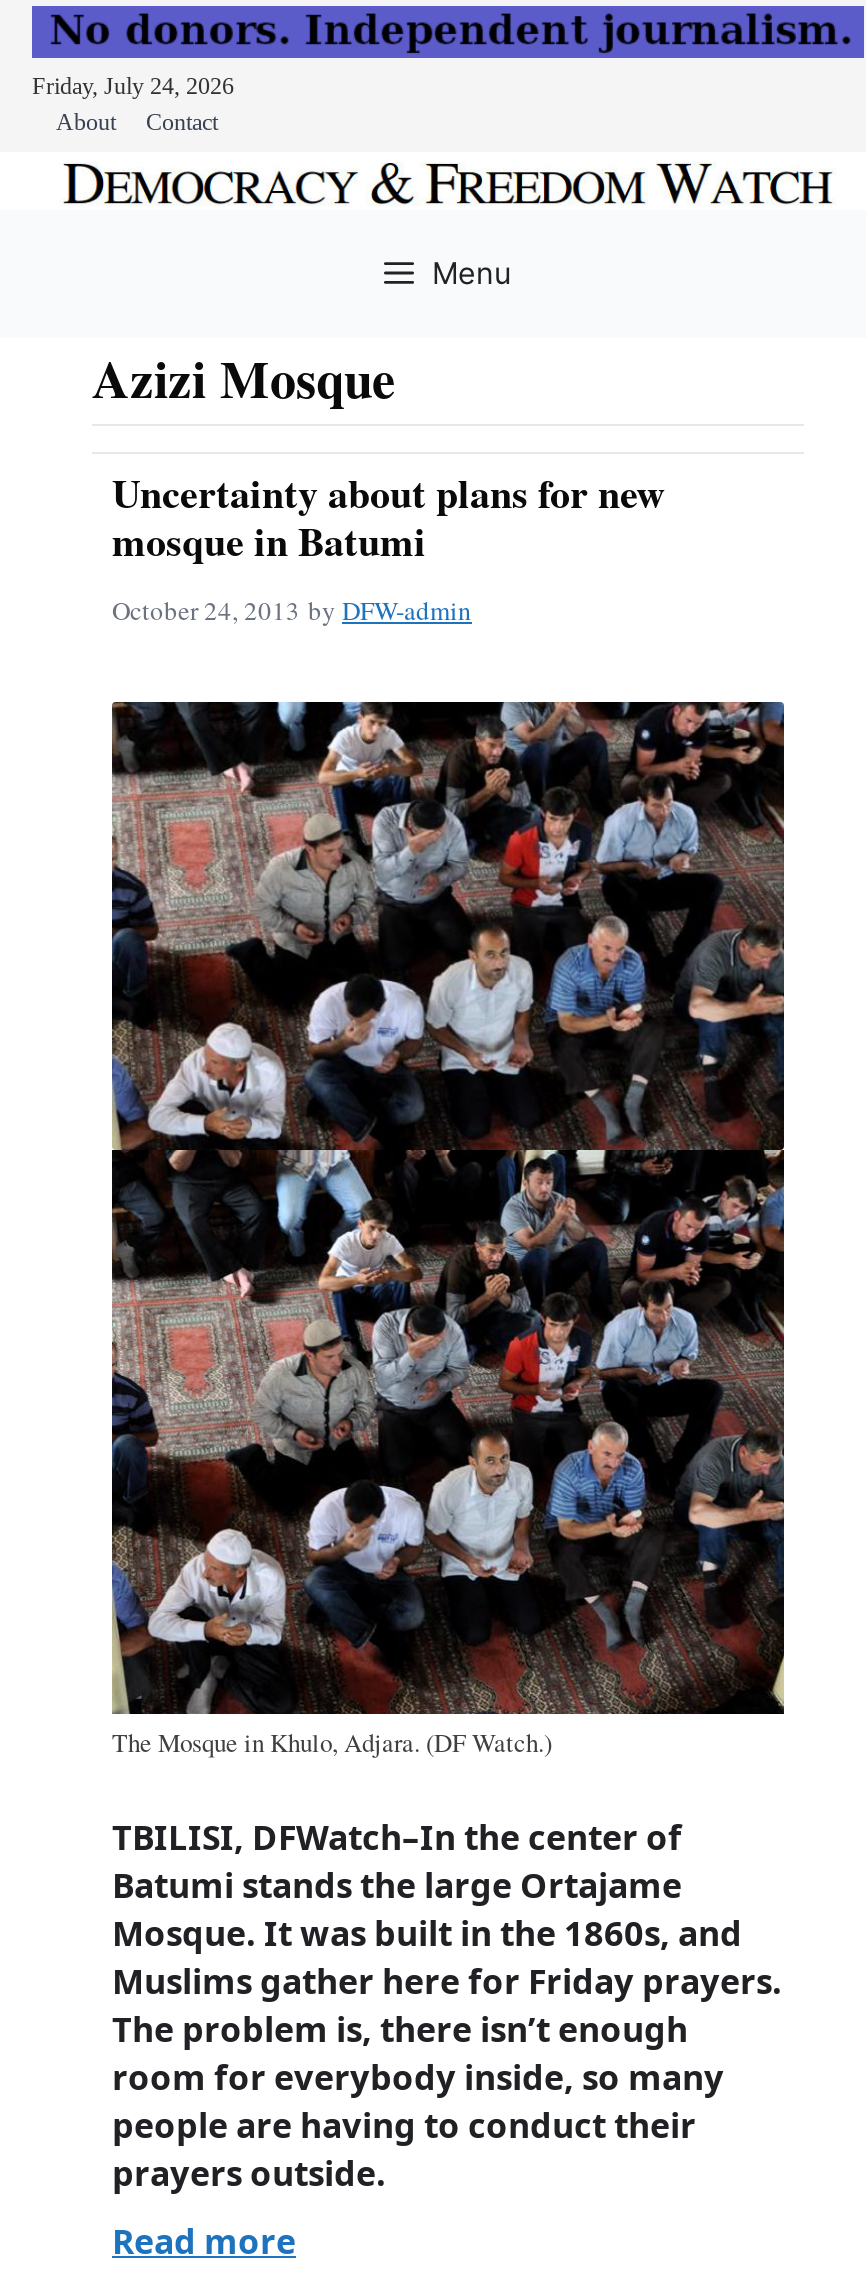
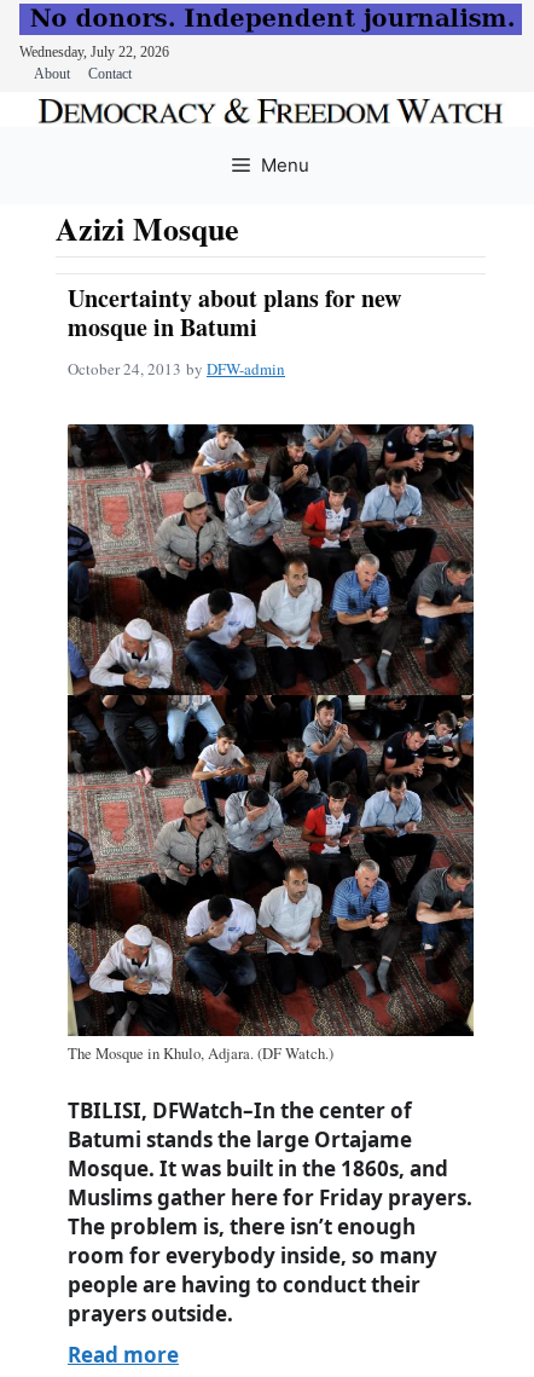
[32,72,234,100] Friday, July 24, 2026 -> [19,43,169,60] Wednesday, July 22, 2026

